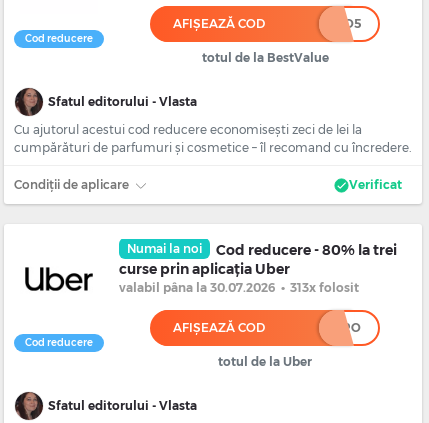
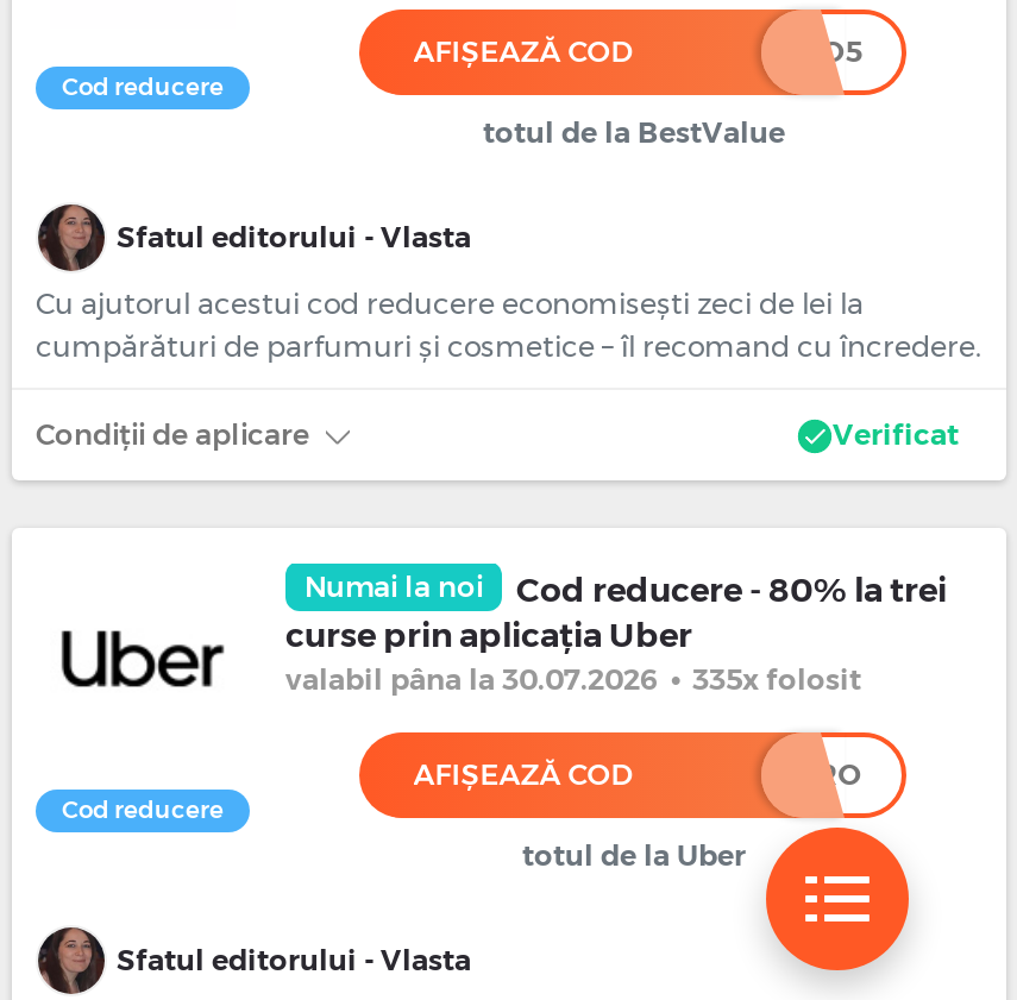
[119,280,359,295] valabil pâna la 30.07.2026 • 313x folosit -> [285,661,861,697] valabil pâna la 30.07.2026 • 335x folosit
none -> [761,825,914,982] [image]

